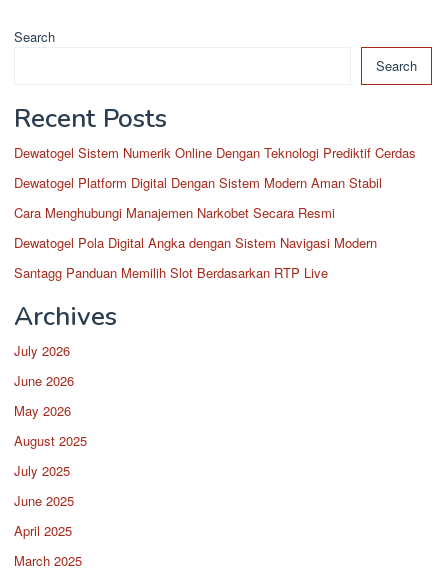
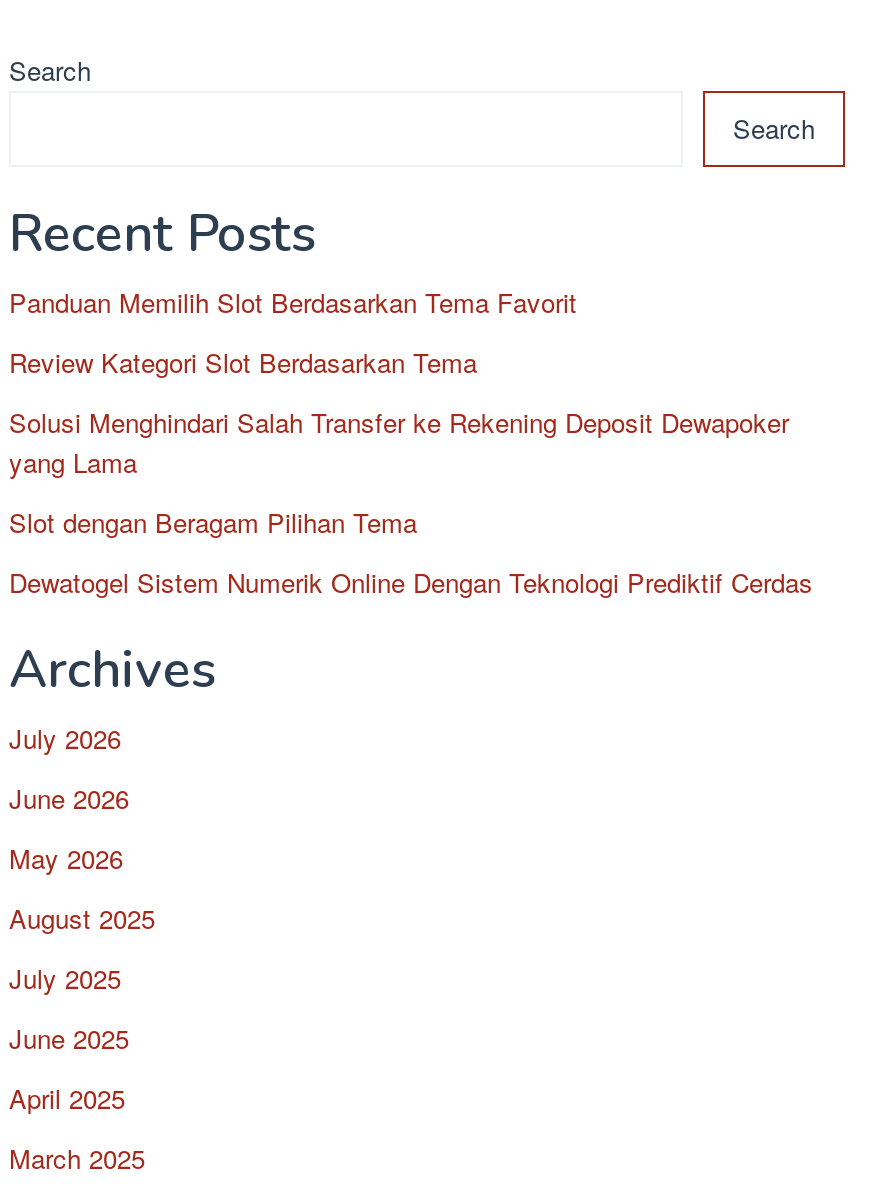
none -> [9,283,789,541] Panduan Memilih Slot Berdasarkan Tema Favorit | Review Kategori Slot Berdasarkan Tema | Solusi Menghindari Salah Transfer ke Rekening Deposit Dewapoker | yang Lama | Slot dengan Beragam Pilihan Tema
moved [14,143,416,162] -> [9,563,813,601]: Dewatogel Sistem Numerik Online Dengan Teknologi Prediktif Cerdas
[14,173,382,282] Dewatogel Platform Digital Dengan Sistem Modern Aman Stabil | Cara Menghubungi Manajemen Narkobet Secara Resmi | Dewatogel Pola Digital Angka dengan Sistem Navigasi Modern | Santagg Panduan Memilih Slot Berdasarkan RTP Live -> none

